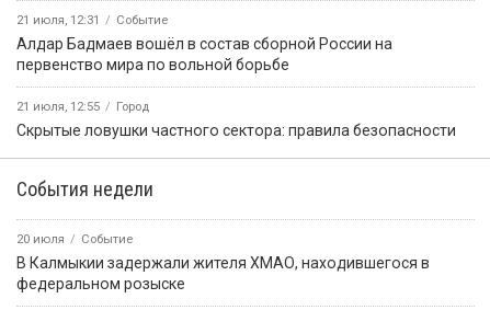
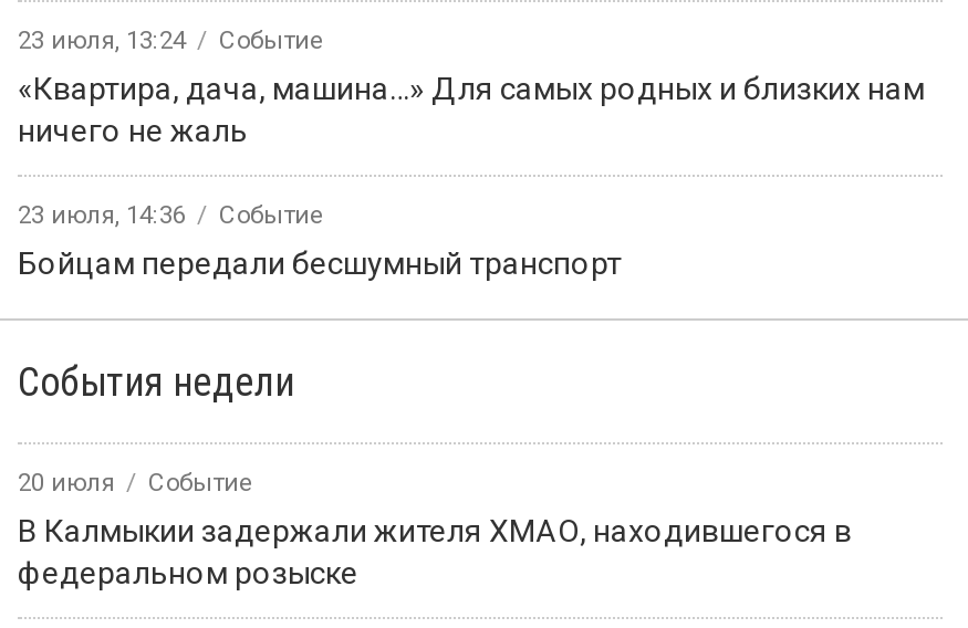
[16,13,168,27] 21 июля, 12:31 Событие -> [18,27,323,56] 23 июля, 13:24 Событие
[16,35,392,74] Алдар Бадмаев вошёл в состав сборной России на | первенство мира по вольной борьбе -> [18,71,925,148] «Квартира, дача, машина…» Для самых родных и близких нам | ничего не жаль
[16,100,456,139] 21 июля, 12:55 | Город | Скрытые ловушки частного сектора: правила безопасности -> [18,201,622,281] 23 июля, 14:36 | Событие | Бойцам передали бесшумный транспорт

